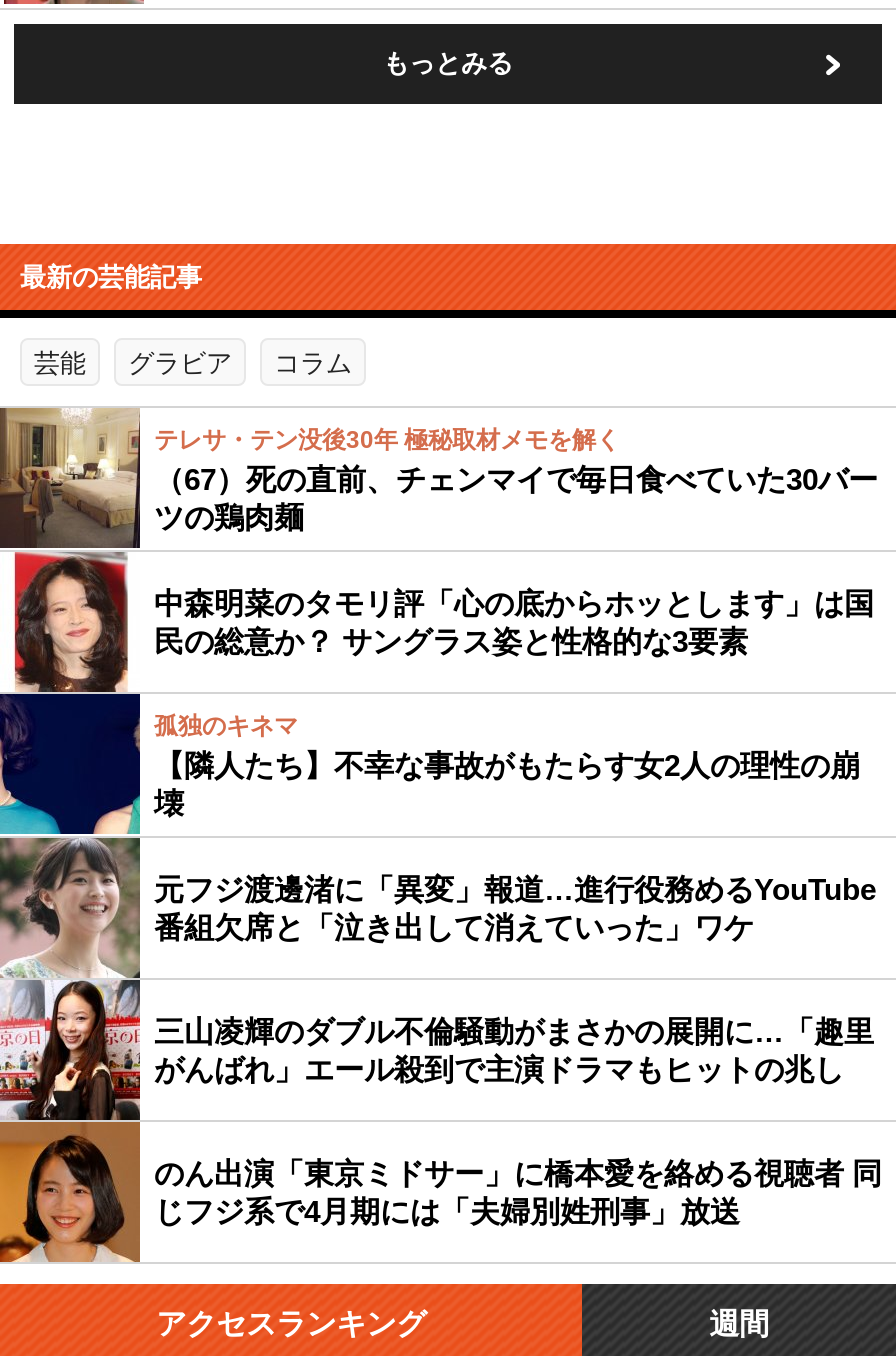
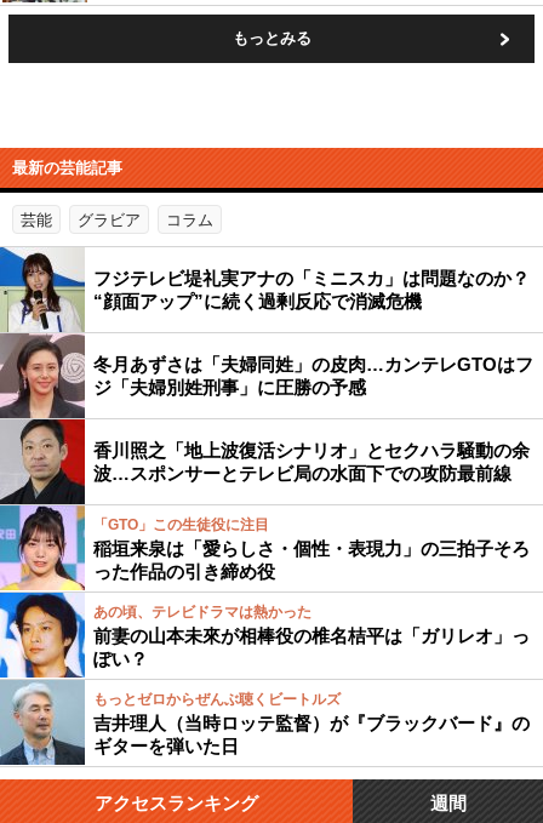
[6,406,878,1264] [image] | テレサ・テン没後30年 極秘取材メモを解く | （67）死の直前、チェンマイで毎日食べていた30バー | ツの鶏肉麺 -> [4,246,530,766] [image] | フジテレビ堤礼実アナの「ミニスカ」は問題なのか？ | “顔面アップ”に続く過剰反応で消滅危機
[154,586,874,658] 中森明菜のタモリ評「心の底からホッとします」は国 | 民の総意か？ サングラス姿と性格的な3要素 -> [93,354,533,398] 冬月あずさは「夫婦同姓」の皮肉…カンテレGTOはフ | ジ「夫婦別姓刑事」に圧勝の予感
[154,712,860,820] 孤独のキネマ | 【隣人たち】不幸な事故がもたらす女2人の理性の崩 | 壊 -> [93,440,530,484] 香川照之「地上波復活シナリオ」とセクハラ騒動の余 | 波…スポンサーとテレビ局の水面下での攻防最前線
[154,872,876,944] 元フジ渡邊渚に「異変」報道…進行役務めるYouTube | 番組欠席と「泣き出して消えていった」ワケ -> [93,516,530,582] 「GTO」この生徒役に注目 | 稲垣来泉は「愛らしさ・個性・表現力」の三拍子そろ | った作品の引き締め役
[154,1014,874,1086] 三山凌輝のダブル不倫騒動がまさかの展開に…「趣里 | がんばれ」エール殺到で主演ドラマもヒットの兆し -> [93,604,530,669] あの頃、テレビドラマは熱かった | 前妻の山本未來が相棒役の椎名桔平は「ガリレオ」っ | ぽい？
[154,1156,882,1228] のん出演「東京ミドサー」に橋本愛を絡める視聴者 同 | じフジ系で4月期には「夫婦別姓刑事」放送 -> [93,691,530,756] もっとゼロからぜんぶ聴くビートルズ | 吉井理人（当時ロッテ監督）が『ブラックバード』の | ギターを弾いた日

